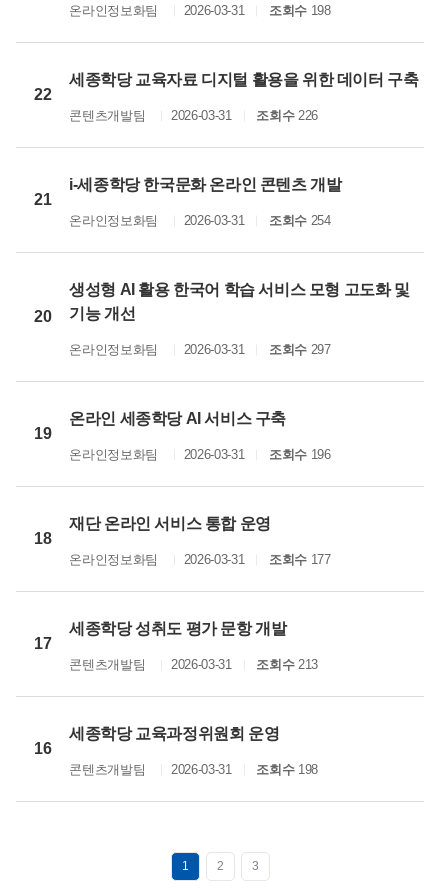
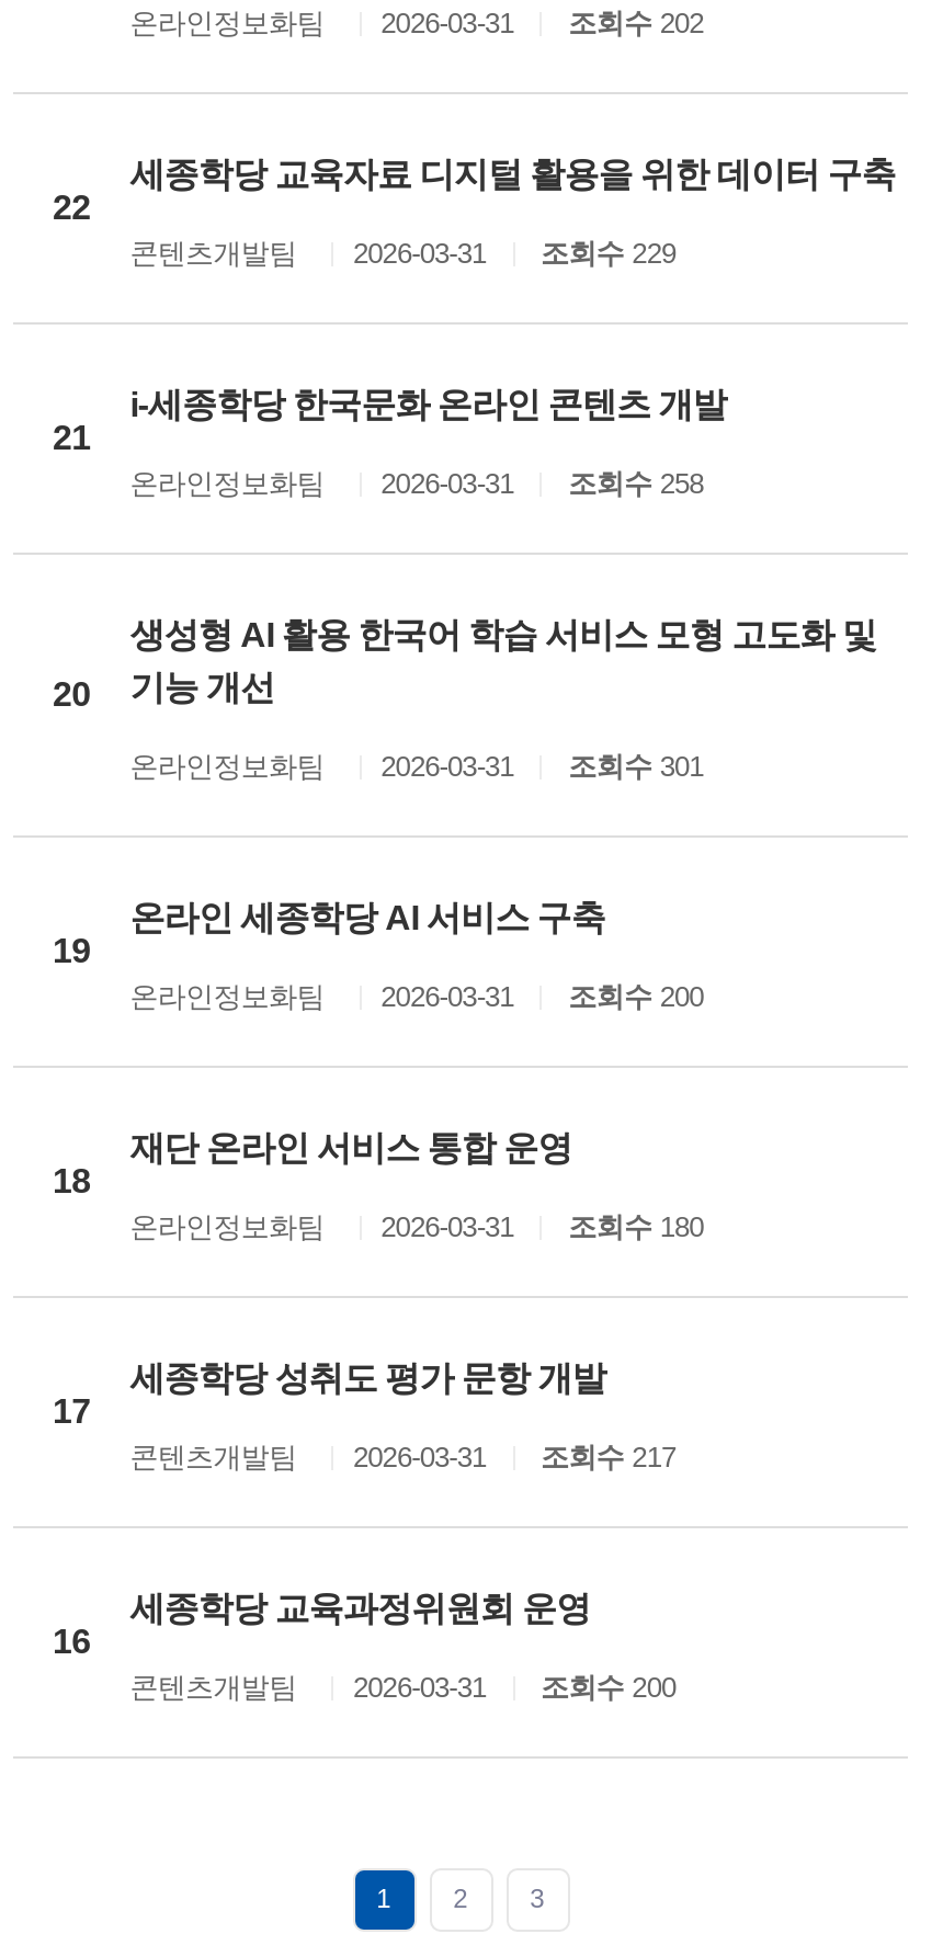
[69,3,331,18] 온라인정보화팀 2026-03-31 조회수 198 -> [130,7,704,39] 온라인정보화팀 2026-03-31 조회수 202
[69,108,318,123] 콘텐츠개발팀 2026-03-31 조회수 226 -> [130,237,676,270] 콘텐츠개발팀 2026-03-31 조회수 229
[69,213,331,228] 온라인정보화팀 2026-03-31 조회수 254 -> [130,467,704,500] 온라인정보화팀 2026-03-31 조회수 258
[69,342,331,357] 온라인정보화팀 2026-03-31 조회수 297 -> [130,750,704,783] 온라인정보화팀 2026-03-31 조회수 301
[69,447,331,462] 온라인정보화팀 2026-03-31 조회수 196 -> [130,980,704,1013] 온라인정보화팀 2026-03-31 조회수 200
[69,552,331,567] 온라인정보화팀 2026-03-31 조회수 177 -> [130,1210,704,1243] 온라인정보화팀 2026-03-31 조회수 180
[69,657,318,672] 콘텐츠개발팀 2026-03-31 조회수 213 -> [130,1441,676,1474] 콘텐츠개발팀 2026-03-31 조회수 217
[69,762,318,777] 콘텐츠개발팀 2026-03-31 조회수 198 -> [130,1671,676,1704] 콘텐츠개발팀 2026-03-31 조회수 200

